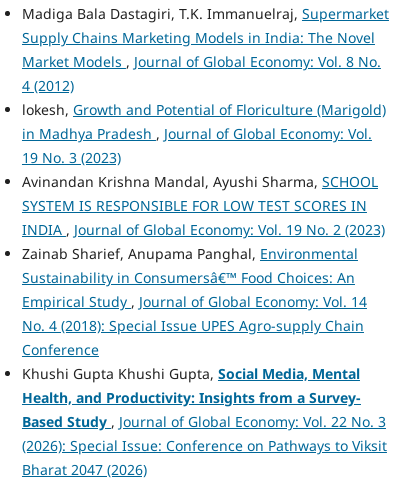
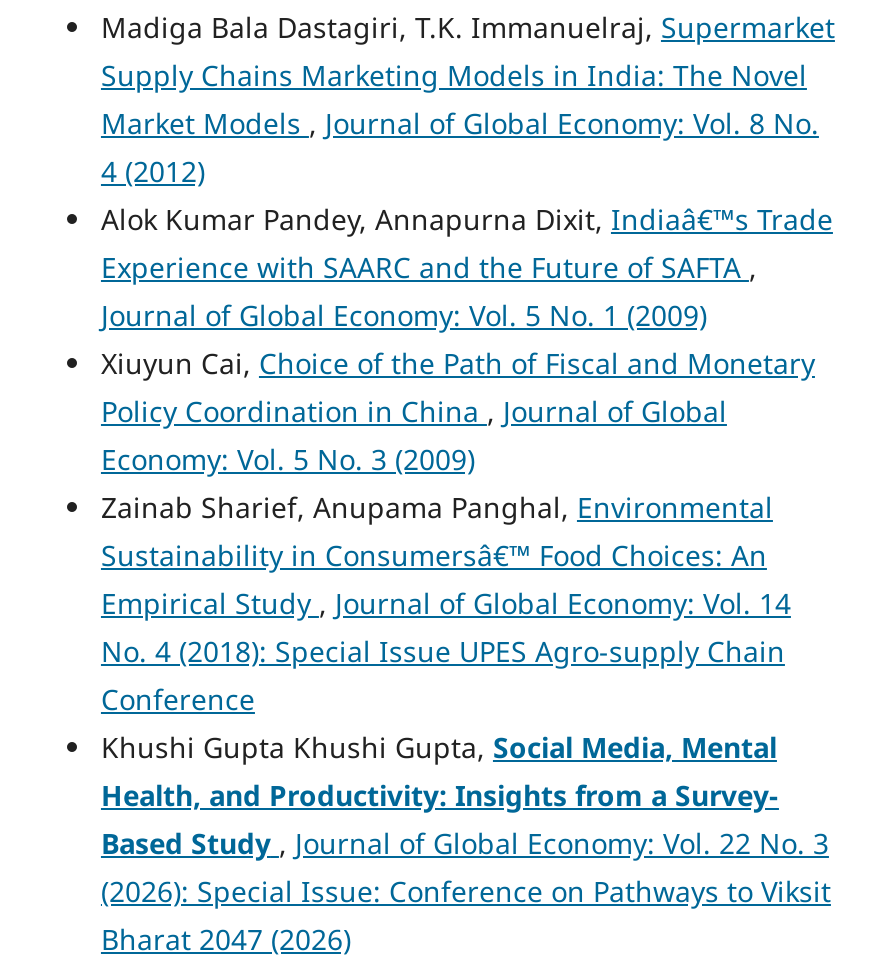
[22,99,386,238] lokesh, Growth and Potential of Floriculture (Marigold) | in Madhya Pradesh, Journal of Global Economy: Vol. | 19 No. 3 (2023) | Avinandan Krishna Mandal, Ayushi Sharma, SCHOOL | SYSTEM IS RESPONSIBLE FOR LOW TEST SCORES IN | INDIA, Journal of Global Economy: Vol. 19 No. 2 (2023) -> [101,199,833,477] Alok Kumar Pandey, Annapurna Dixit, Indiaâ€™s Trade | Experience with SAARC and the Future of SAFTA, | Journal of Global Economy: Vol. 5 No. 1 (2009) | Xiuyun Cai, Choice of the Path of Fiscal and Monetary | Policy Coordination in China, Journal of Global | Economy: Vol. 5 No. 3 (2009)

